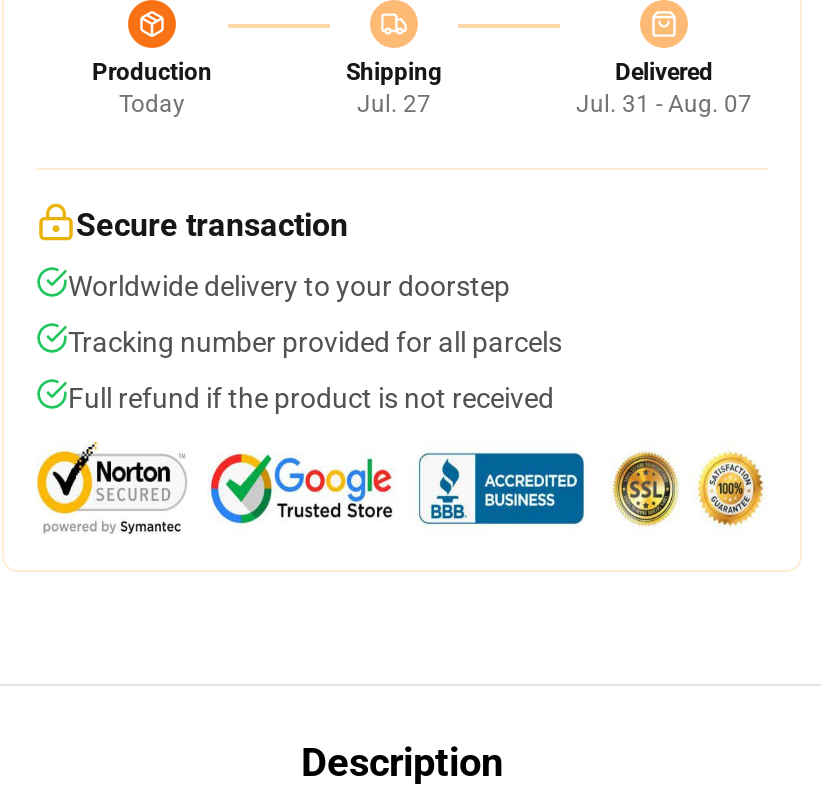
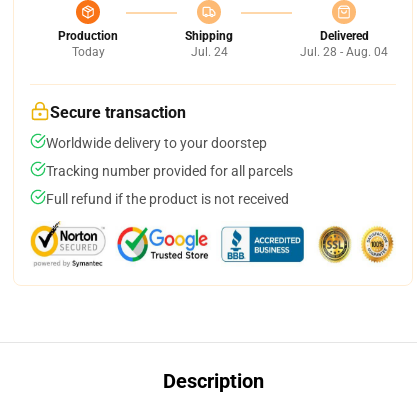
[357,90,431,118] Jul. 27 -> [190,45,227,59] Jul. 24
[576,90,752,118] Jul. 31 - Aug. 07 -> [300,45,388,59] Jul. 28 - Aug. 04

